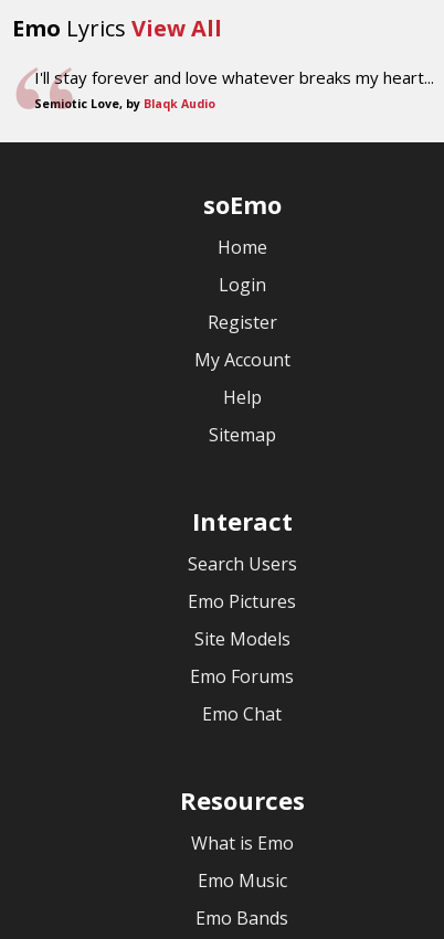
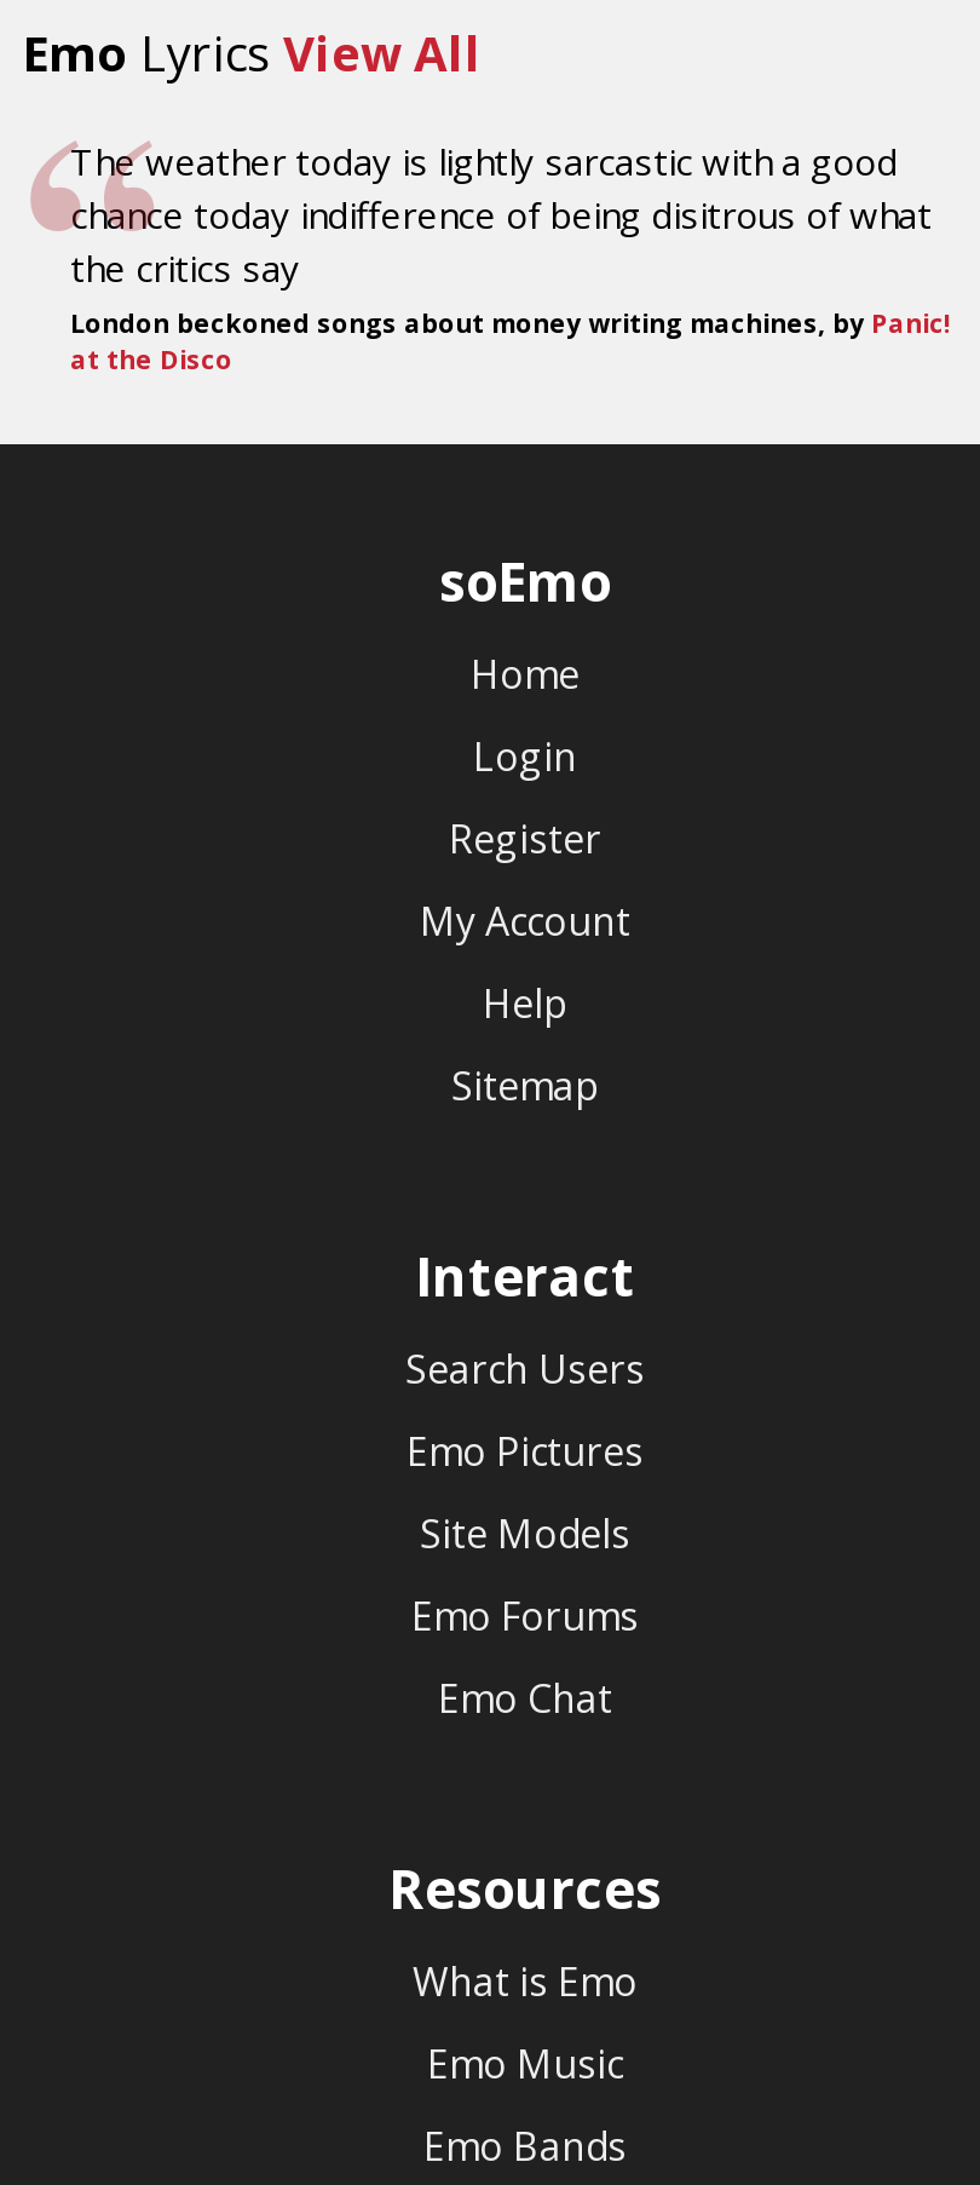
[34,66,434,111] I'll stay forever and love whatever breaks my heart... | Semiotic Love, by Blaqk Audio -> [70,136,951,376] The weather today is lightly sarcastic with a good | chance today indifference of being disitrous of what | the critics say | London beckoned songs about money writing machines, by Panic! | at the Disco

